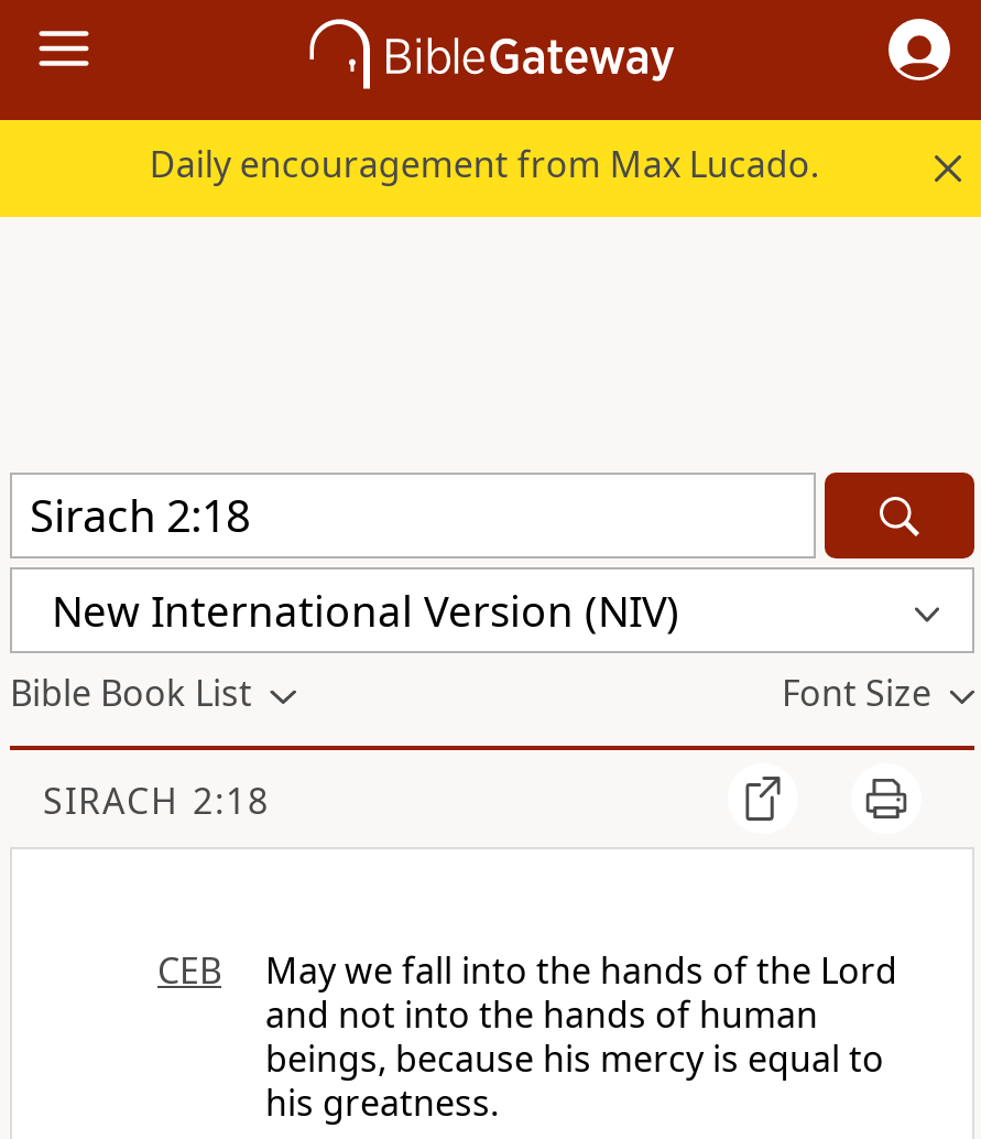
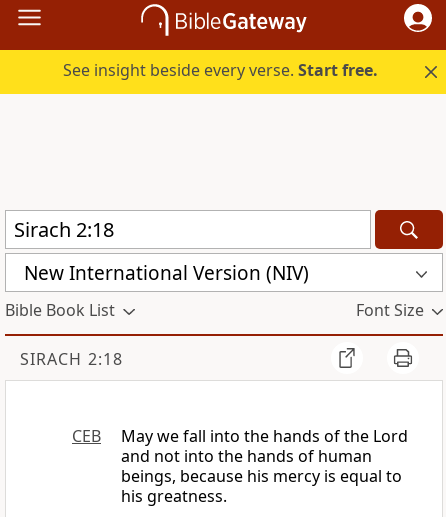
[150,140,819,188] Daily encouragement from Max Lucado. -> [63,59,378,81] See insight beside every verse. Start free.

